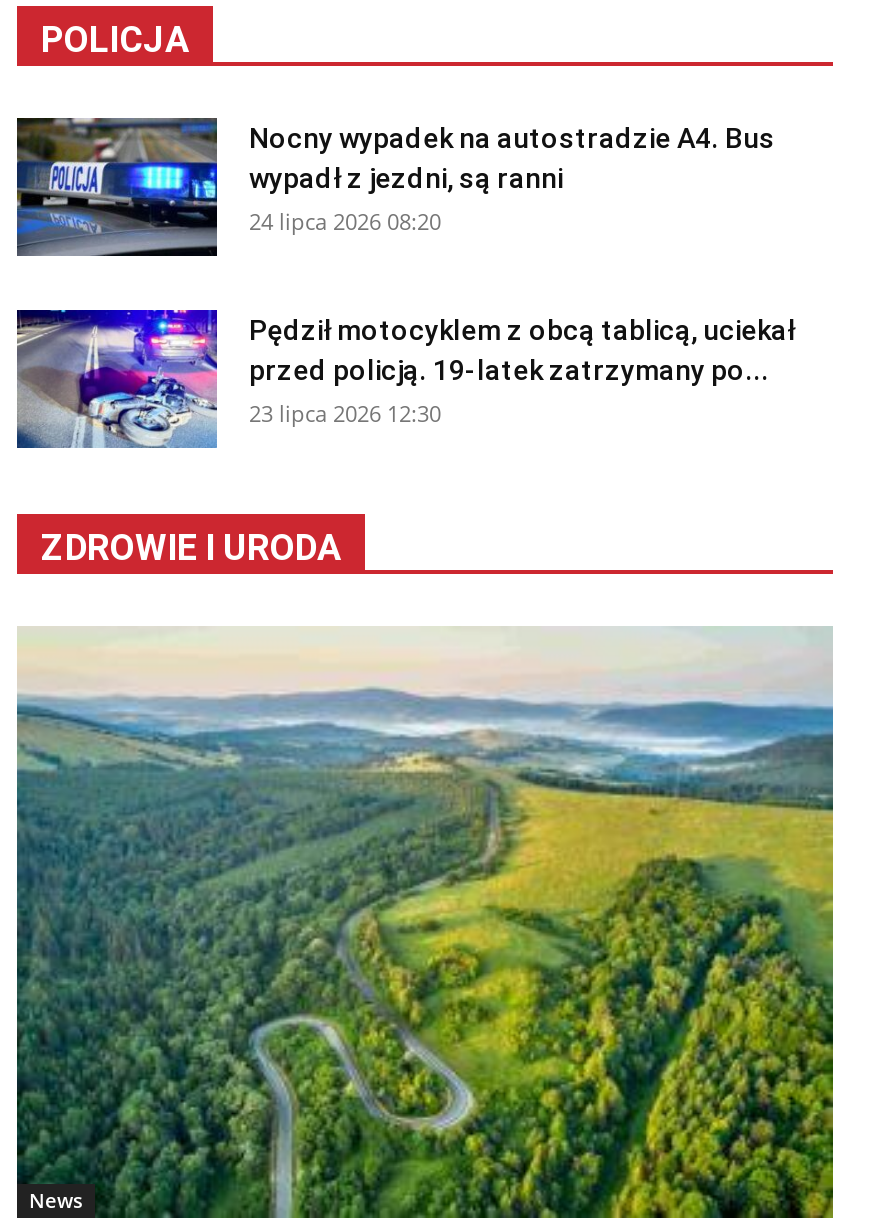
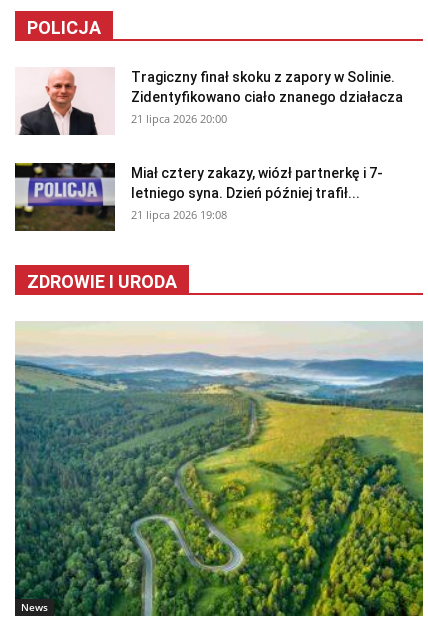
[15,115,775,259] [image] | Nocny wypadek na autostradzie A4. Bus | wypadł z jezdni, są ranni | 24 lipca 2026 08:20 -> [15,66,403,136] [image] | Tragiczny finał skoku z zapory w Solinie. | Zidentyfikowano ciało znanego działacza | 21 lipca 2026 20:00
[15,307,795,451] [image] | Pędził motocyklem z obcą tablicą, uciekał | przed policją. 19-latek zatrzymany po... | 23 lipca 2026 12:30 -> [15,162,383,232] [image] | Miał cztery zakazy, wiózł partnerkę i 7- | letniego syna. Dzień później trafił... | 21 lipca 2026 19:08

